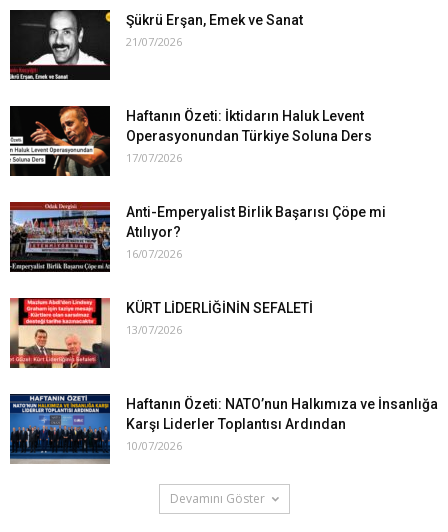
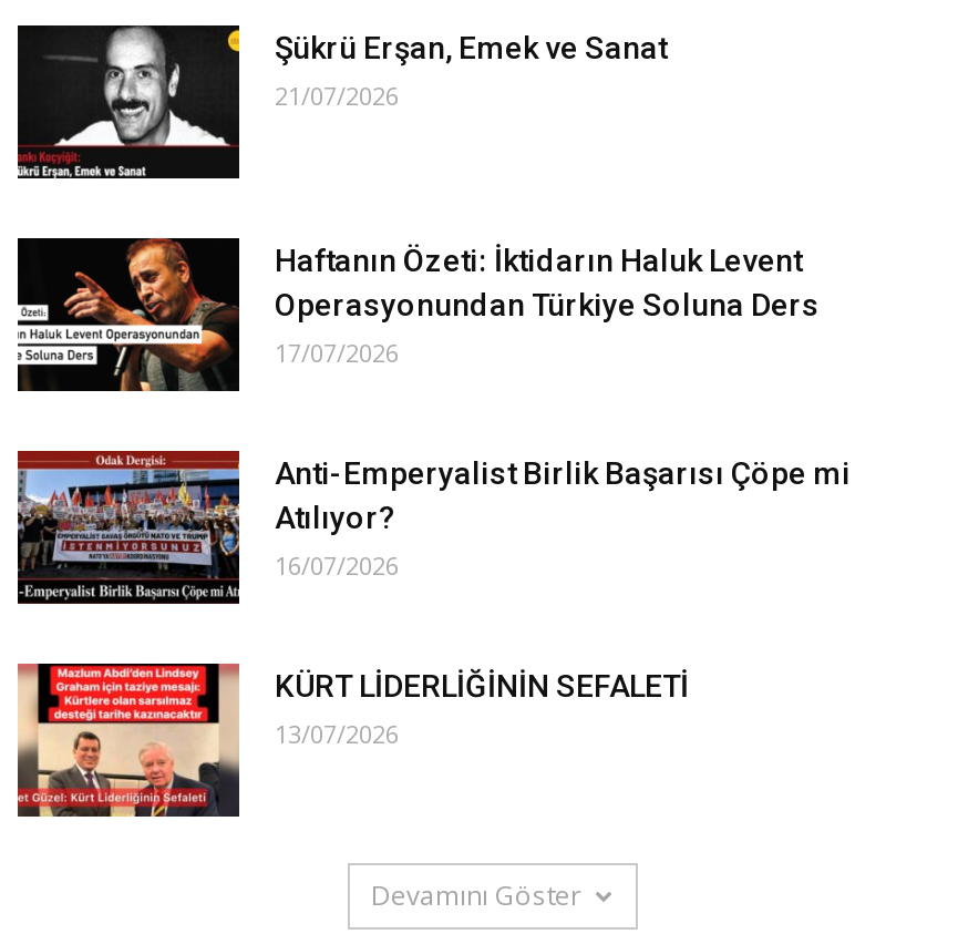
[9,393,438,463] [image] | Haftanın Özeti: NATO’nun Halkımıza ve İnsanlığa | Karşı Liderler Toplantısı Ardından | 10/07/2026 -> none

